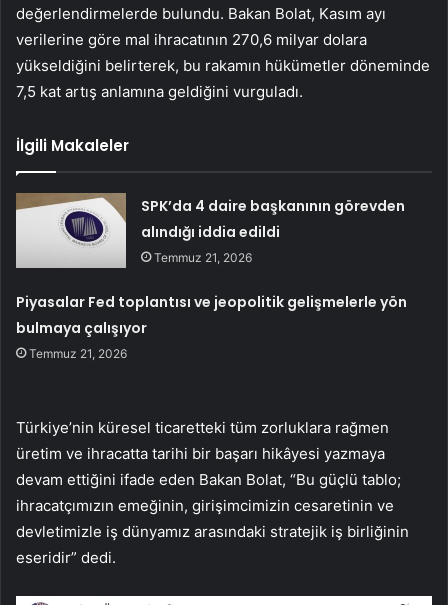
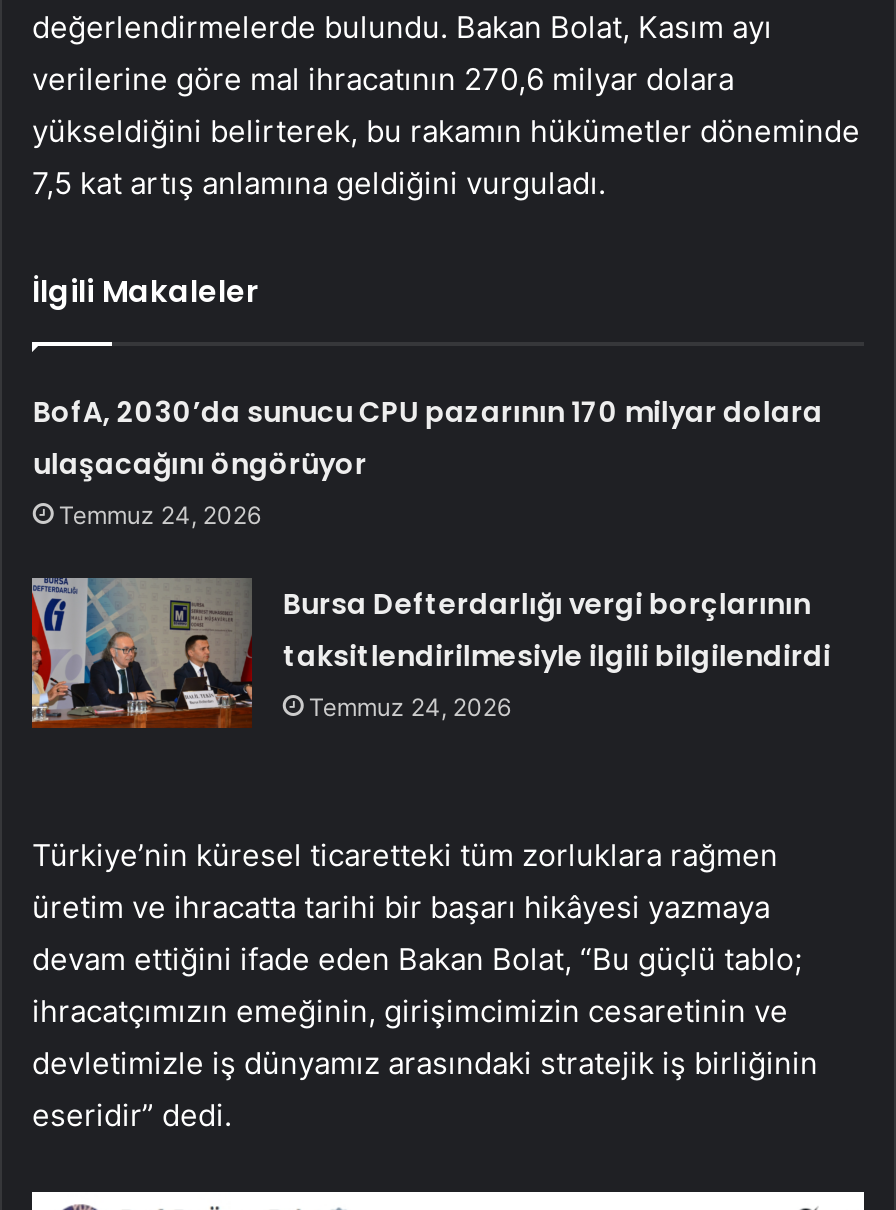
[141,196,405,265] SPK’da 4 daire başkanının görevden | alındığı iddia edildi | Temmuz 21, 2026 -> [33,392,823,530] BofA, 2030’da sunucu CPU pazarının 170 milyar dolara | ulaşacağını öngörüyor | Temmuz 24, 2026
[16,292,407,361] Piyasalar Fed toplantısı ve jeopolitik gelişmelerle yön | bulmaya çalışıyor | Temmuz 21, 2026 -> [283,584,831,722] Bursa Defterdarlığı vergi borçlarının | taksitlendirilmesiyle ilgili bilgilendirdi | Temmuz 24, 2026

